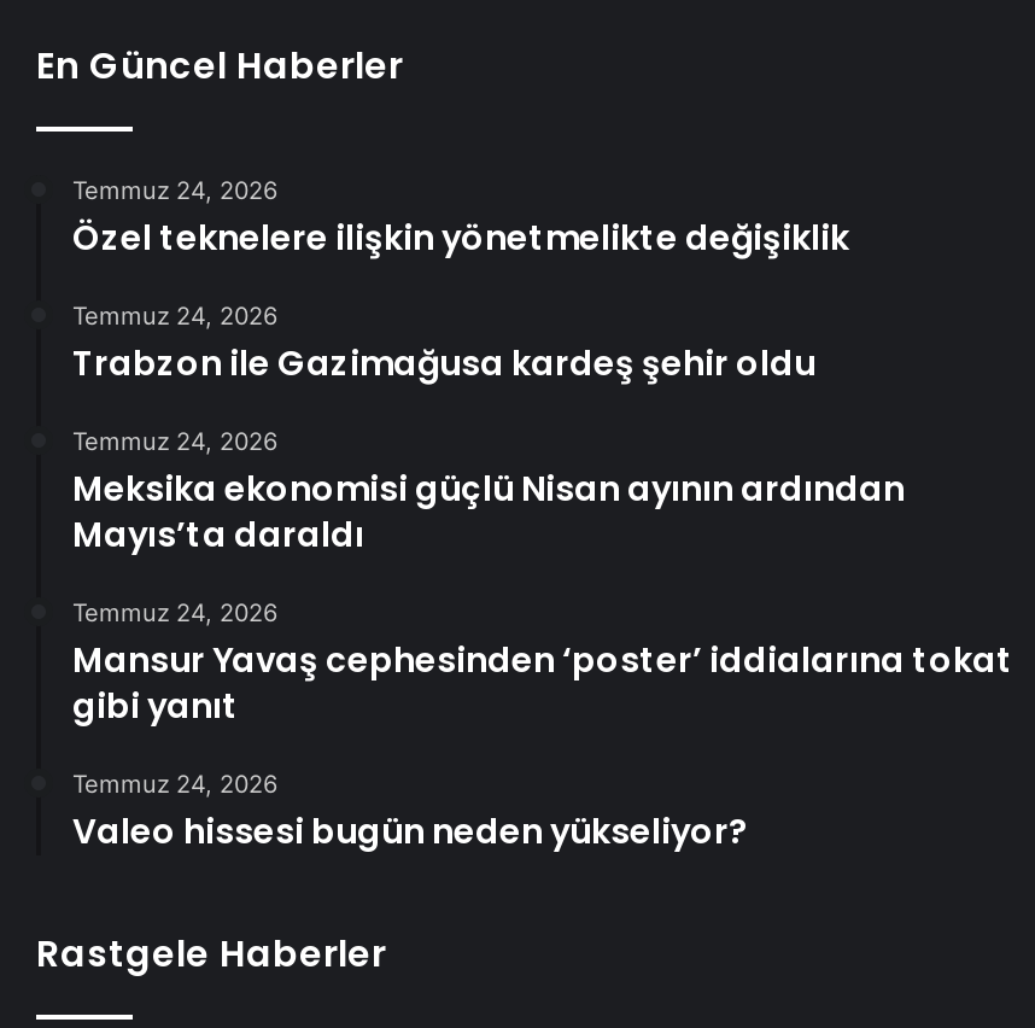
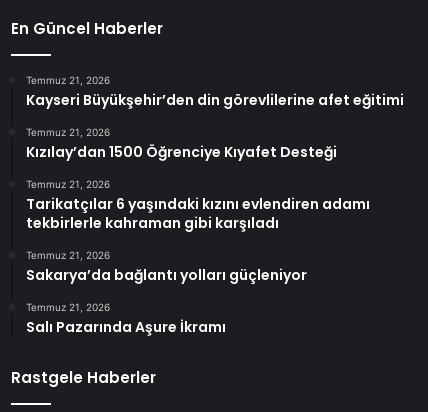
[72,175,849,262] Temmuz 24, 2026 | Özel teknelere ilişkin yönetmelikte değişiklik -> [26,74,404,110] Temmuz 21, 2026 | Kayseri Büyükşehir’den din görevlilerine afet eğitimi
[72,301,815,388] Temmuz 24, 2026 | Trabzon ile Gazimağusa kardeş şehir oldu -> [26,126,337,162] Temmuz 21, 2026 | Kızılay’dan 1500 Öğrenciye Kıyafet Desteği
[72,426,905,559] Temmuz 24, 2026 | Meksika ekonomisi güçlü Nisan ayının ardından | Mayıs’ta daraldı -> [26,178,370,233] Temmuz 21, 2026 | Tarikatçılar 6 yaşındaki kızını evlendiren adamı | tekbirlerle kahraman gibi karşıladı
[72,597,1013,730] Temmuz 24, 2026 | Mansur Yavaş cephesinden ‘poster’ iddialarına tokat | gibi yanıt -> [26,249,307,285] Temmuz 21, 2026 | Sakarya’da bağlantı yolları güçleniyor
[72,769,748,856] Temmuz 24, 2026 | Valeo hissesi bugün neden yükseliyor? -> [26,301,226,337] Temmuz 21, 2026 | Salı Pazarında Aşure İkramı

